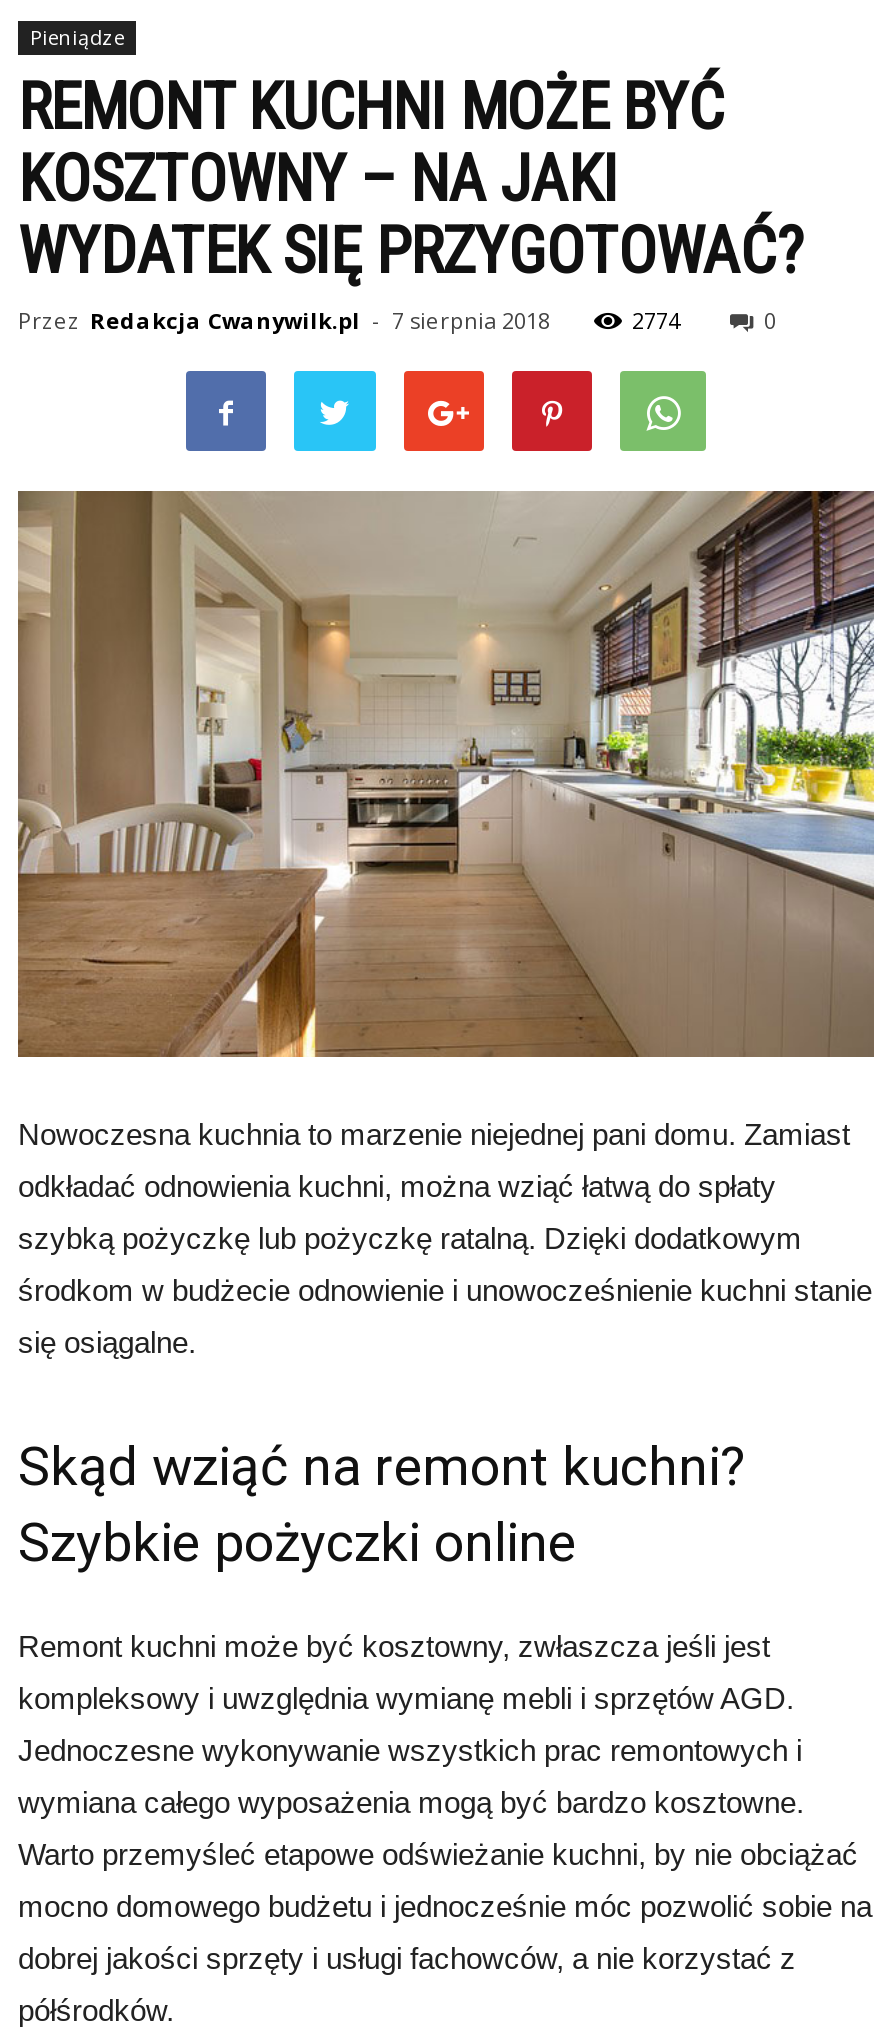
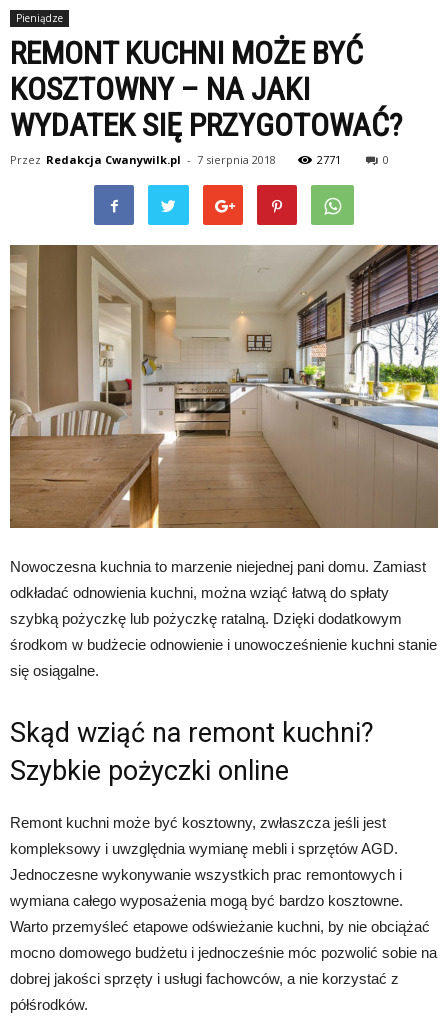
[632,305,680,335] 2774 -> [317,152,341,167] 2771

